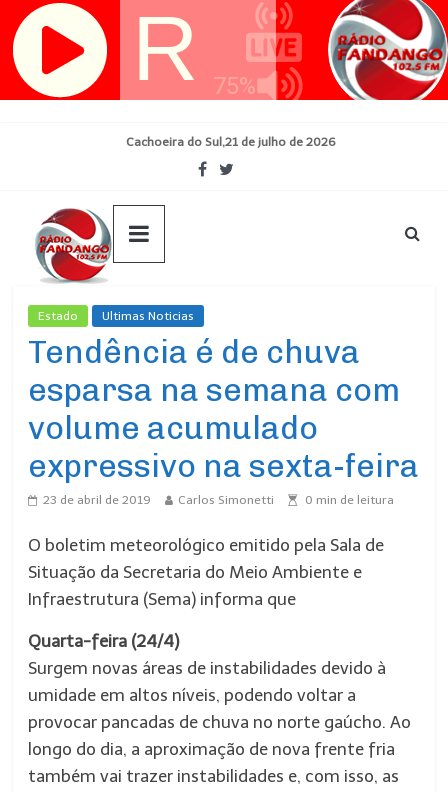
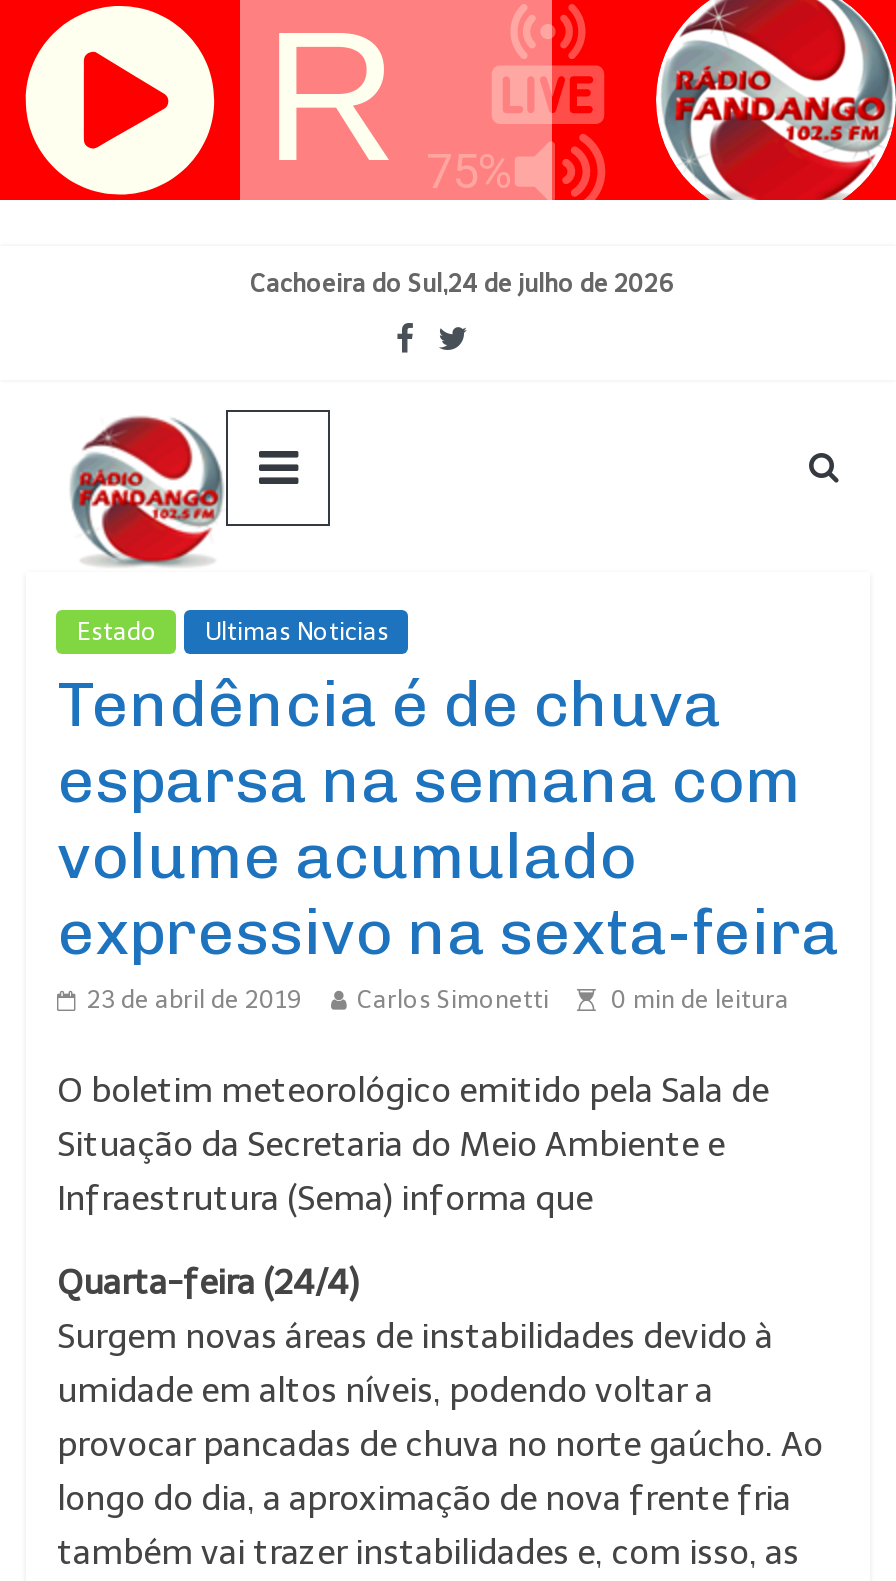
[126,135,336,149] Cachoeira do Sul,21 de julho de 2026 -> [250,270,674,298] Cachoeira do Sul,24 de julho de 2026

